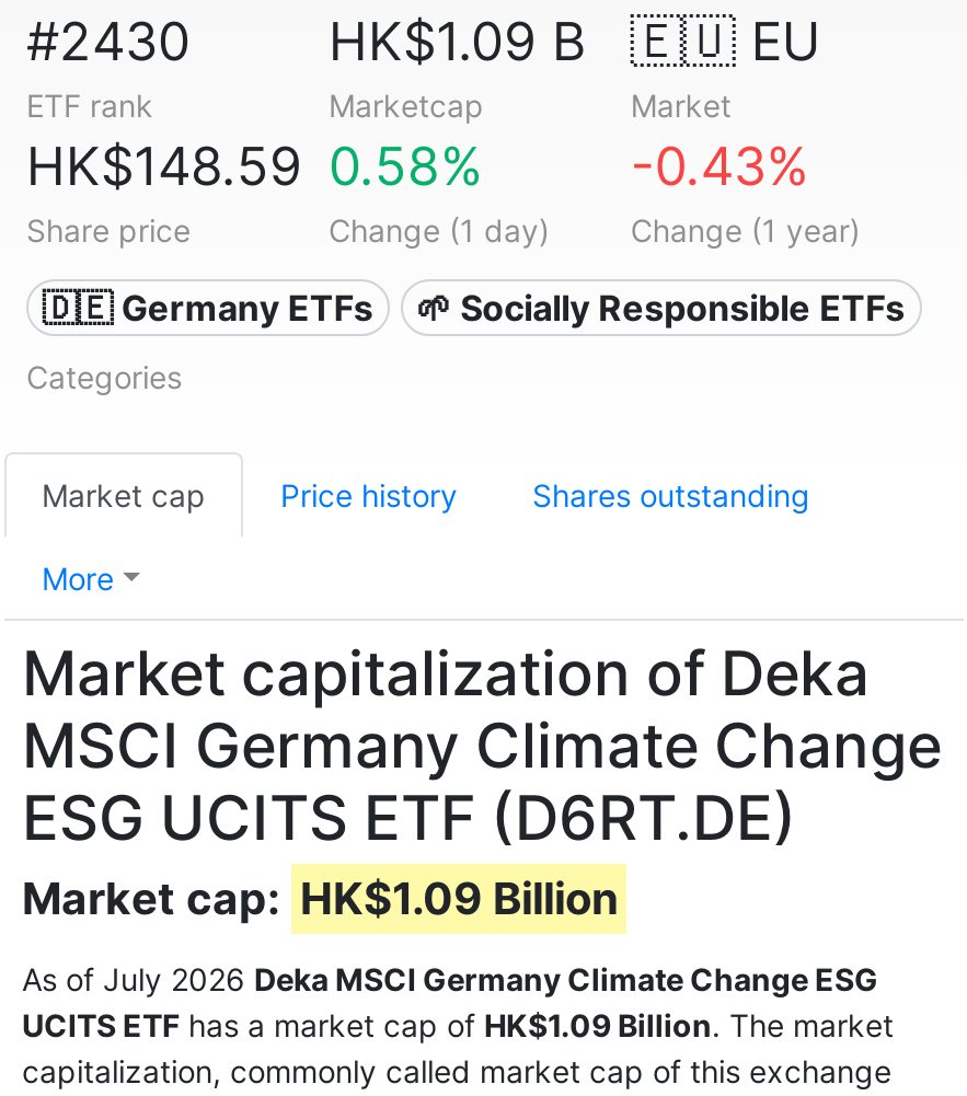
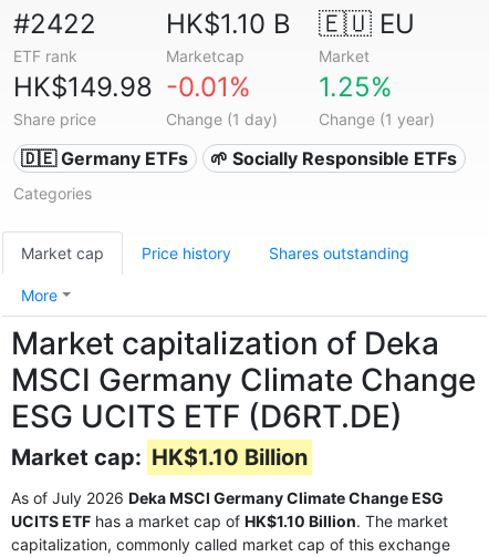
[26,10,191,73] #2430 -> [13,8,96,40] #2422
[328,10,587,73] HK$1.09 B -> [166,8,291,40] HK$1.10 B
[26,135,302,198] HK$148.59 -> [13,71,153,103] HK$149.98
[328,135,484,198] 0.58% -> [166,71,251,103] -0.01%
[631,135,810,198] -0.43% -> [319,71,393,103] 1.25%
[22,873,618,925] Market cap: HK$1.09 Billion -> [11,444,308,471] Market cap: HK$1.10 Billion
[22,1006,894,1043] UCITS ETF has a market cap of HK$1.09 Billion. The market -> [11,512,448,530] UCITS ETF has a market cap of HK$1.10 Billion. The market

